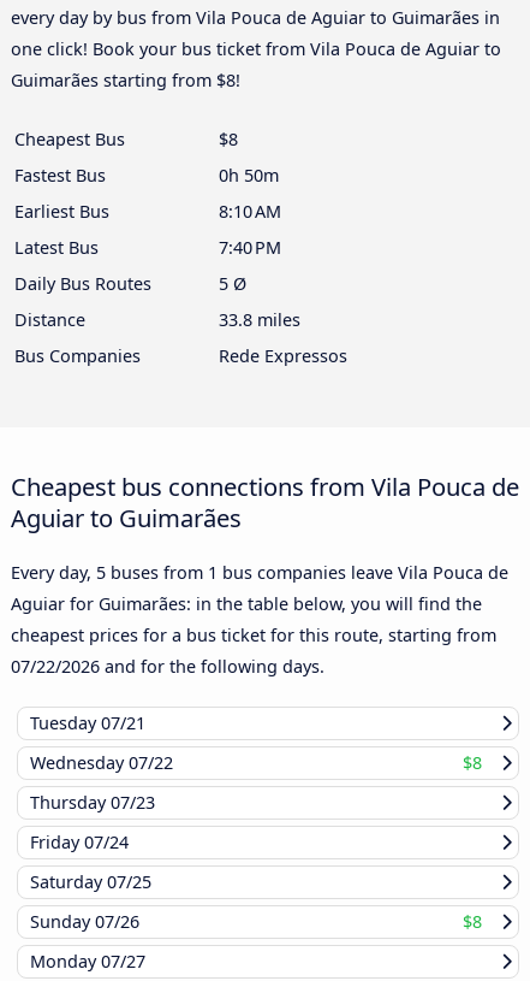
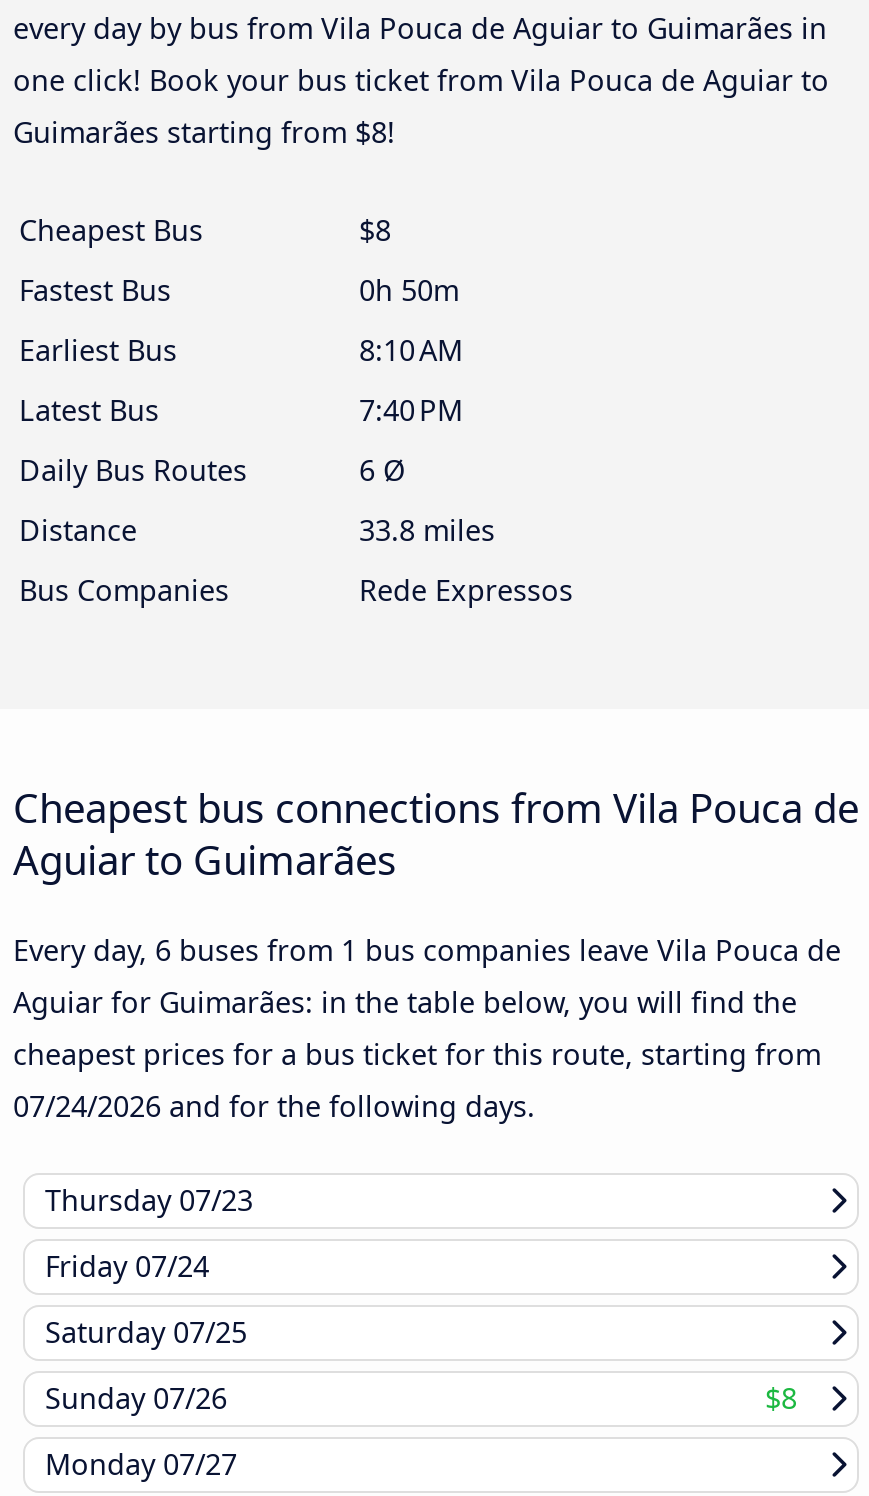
[219,272,246,295] 5 Ø -> [359,451,405,489] 6 Ø
[11,561,508,584] Every day, 5 buses from 1 bus companies leave Vila Pouca de -> [13,932,841,970] Every day, 6 buses from 1 bus companies leave Vila Pouca de
[11,655,482,774] 07/22/2026 and for the following days. | Tuesday 07/21 | Wednesday 07/22 | $8 -> [13,1088,535,1126] 07/24/2026 and for the following days.

